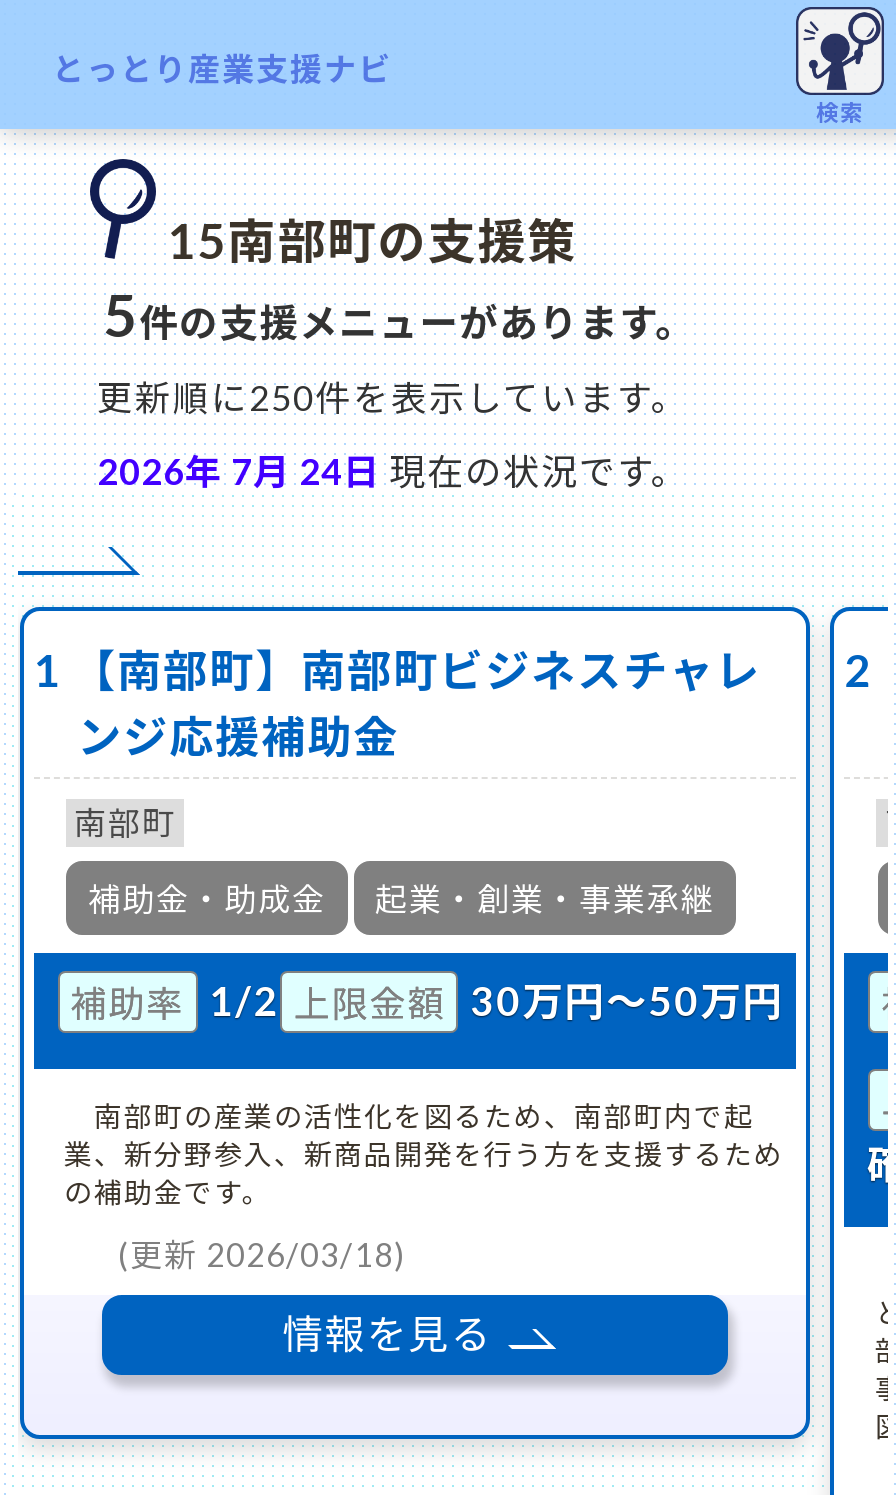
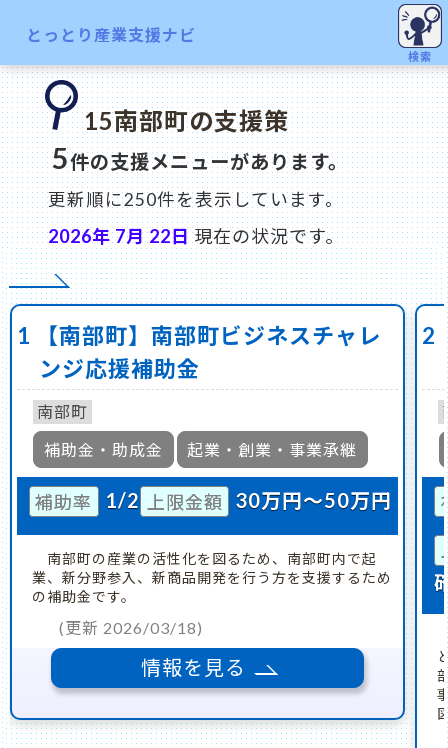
[97,449,689,493] 2026年7月24日現在の状況です。 -> [48,225,344,247] 2026年7月22日現在の状況です。

